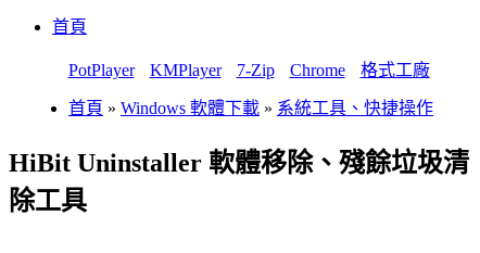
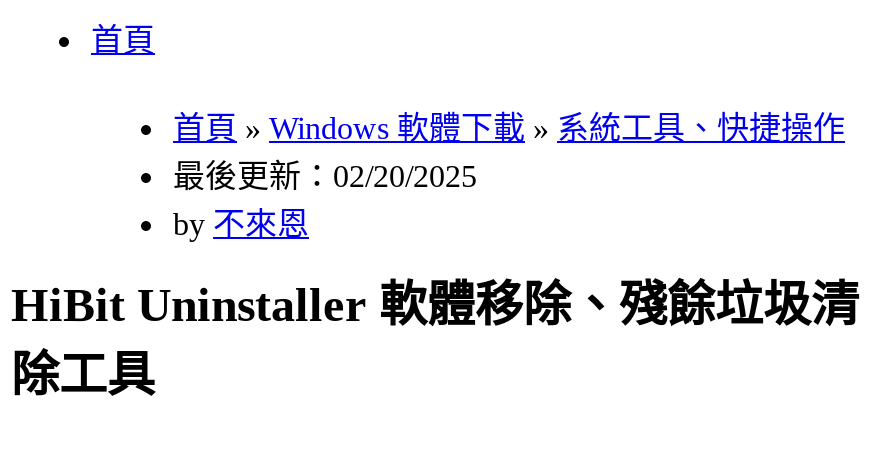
[68,61,430,79] PotPlayer | KMPlayer | 7-Zip | Chrome | 格式工廠 -> none
moved [68,99,433,117] -> [173,111,845,145]: 首頁 » Windows 軟體下載 » 系統工具、快捷操作
none -> [173,159,477,241] 最後更新：02/20/2025 | by不來恩

